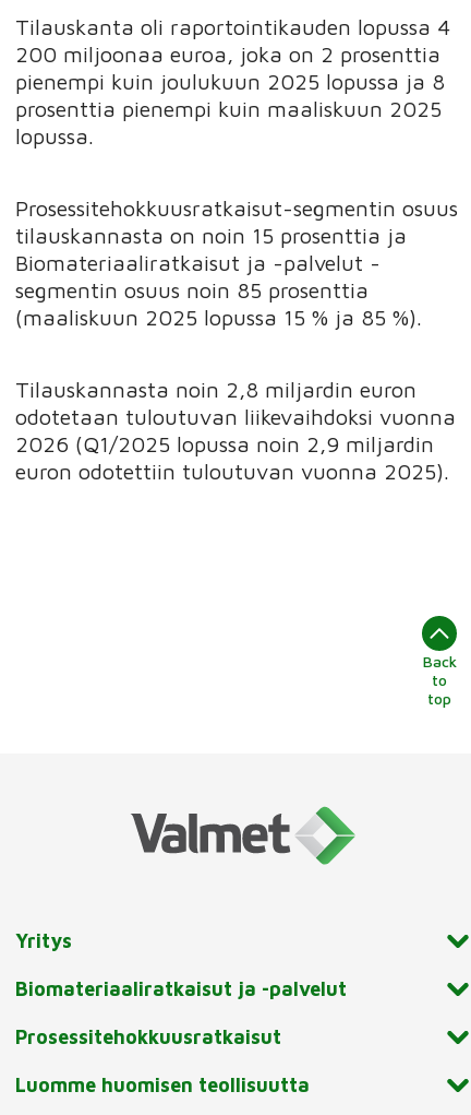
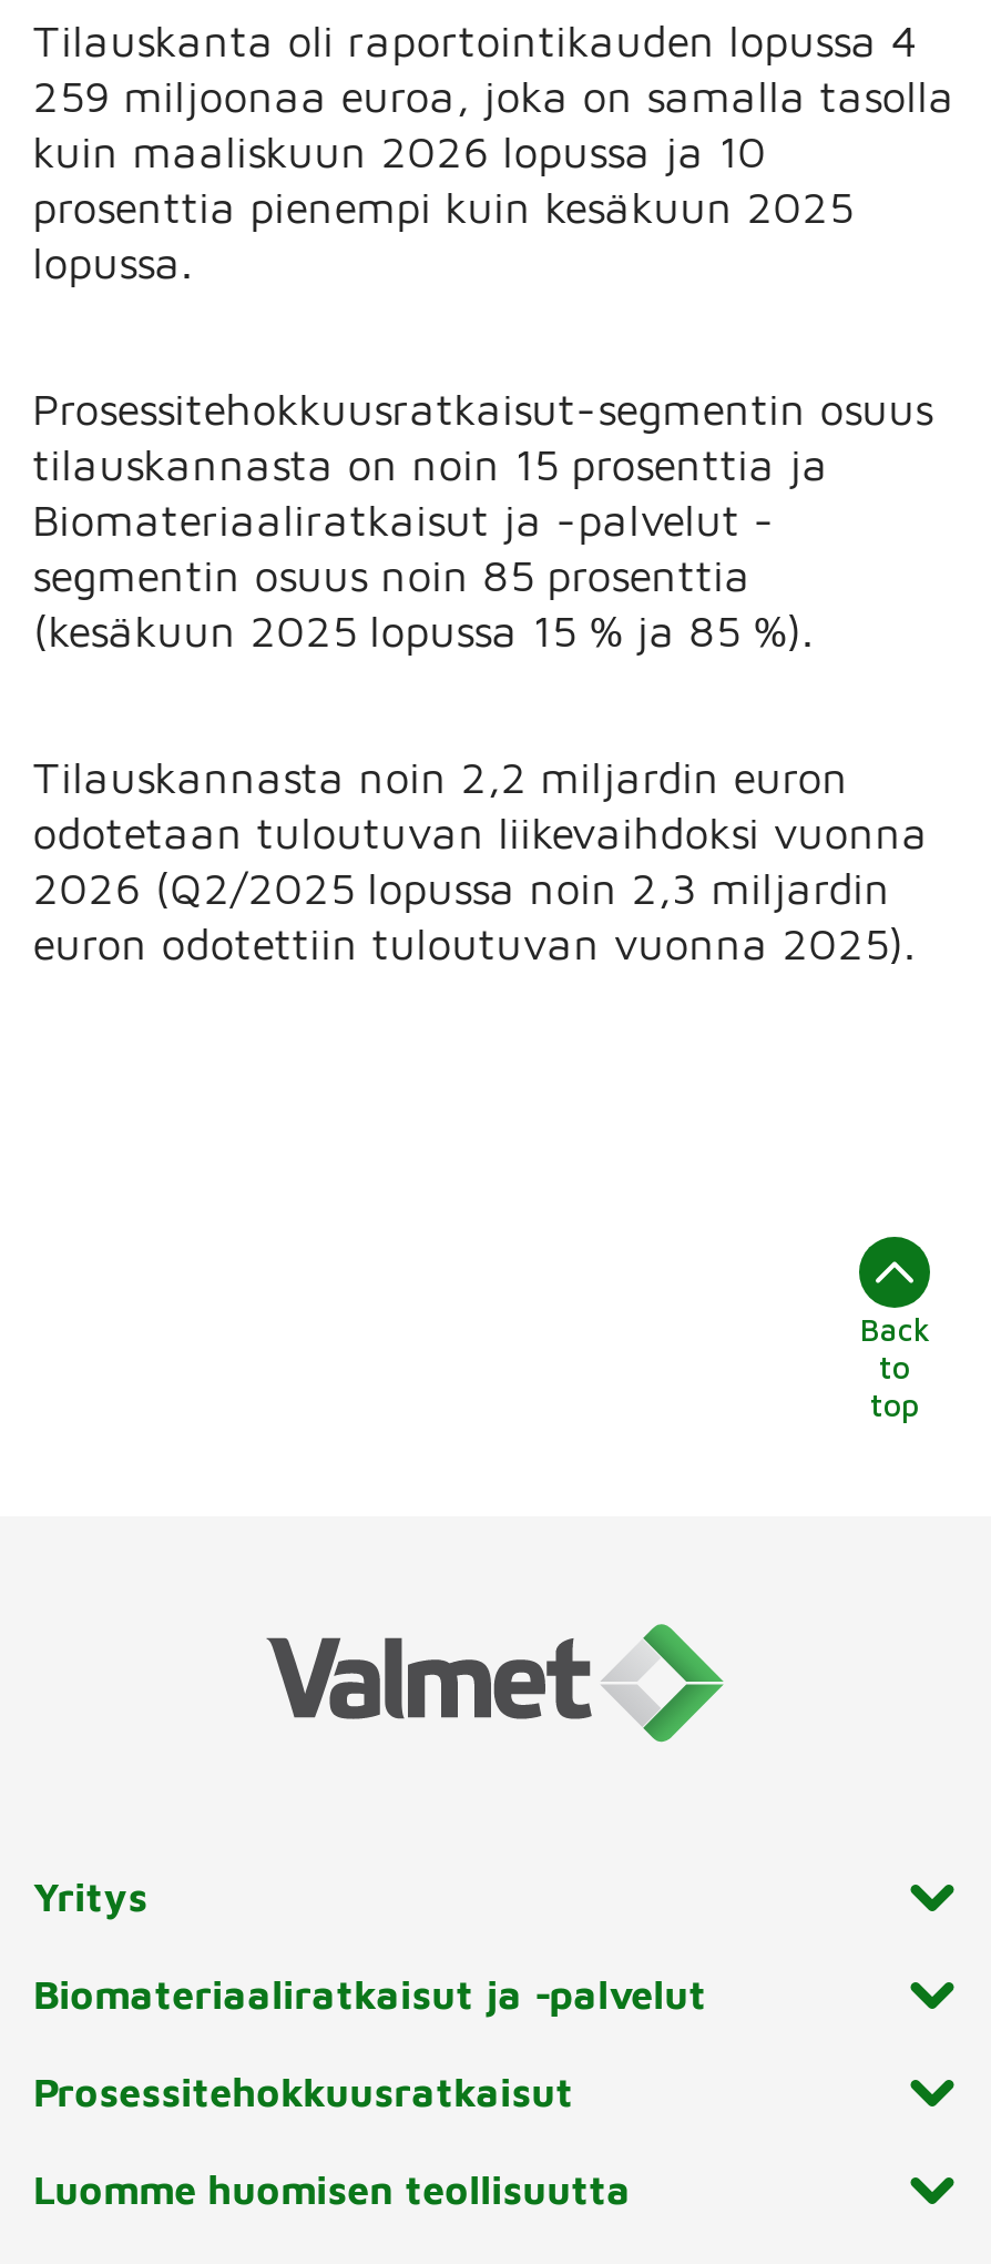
[15,41,445,121] 200 miljoonaa euroa, joka on 2 prosenttia | pienempi kuin joulukuun 2025 lopussa ja 8 | prosenttia pienempi kuin maaliskuun 2025 -> [33,69,955,231] 259 miljoonaa euroa, joka on samalla tasolla | kuin maaliskuun 2026 lopussa ja 10 | prosenttia pienempi kuin kesäkuun 2025
[15,304,422,330] (maaliskuun 2025 lopussa 15 % ja 85 %). -> [33,604,813,655] (kesäkuun 2025 lopussa 15 % ja 85 %).
[15,377,417,402] Tilauskannasta noin 2,8 miljardin euron -> [33,751,848,802] Tilauskannasta noin 2,2 miljardin euron
[15,431,434,456] 2026 (Q1/2025 lopussa noin 2,9 miljardin -> [33,861,891,912] 2026 (Q2/2025 lopussa noin 2,3 miljardin

